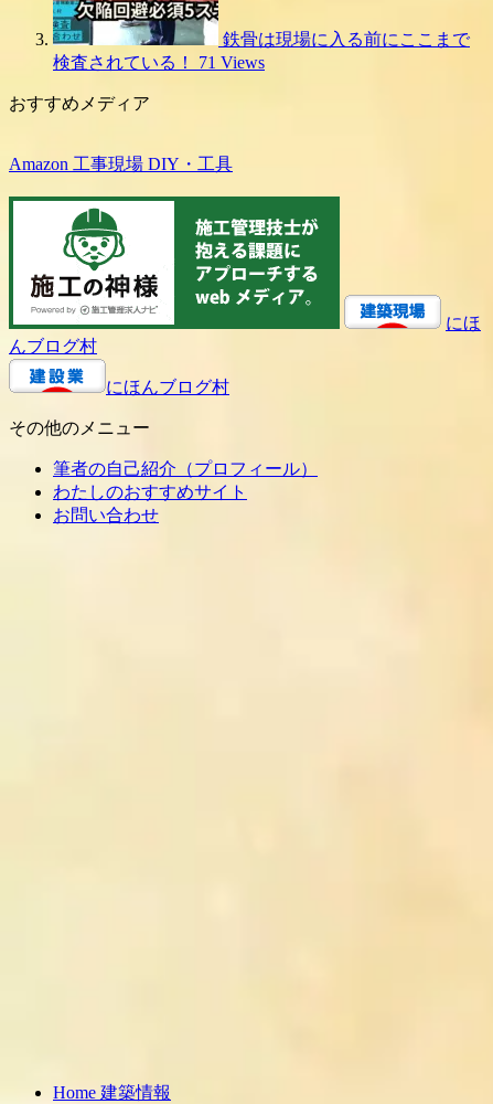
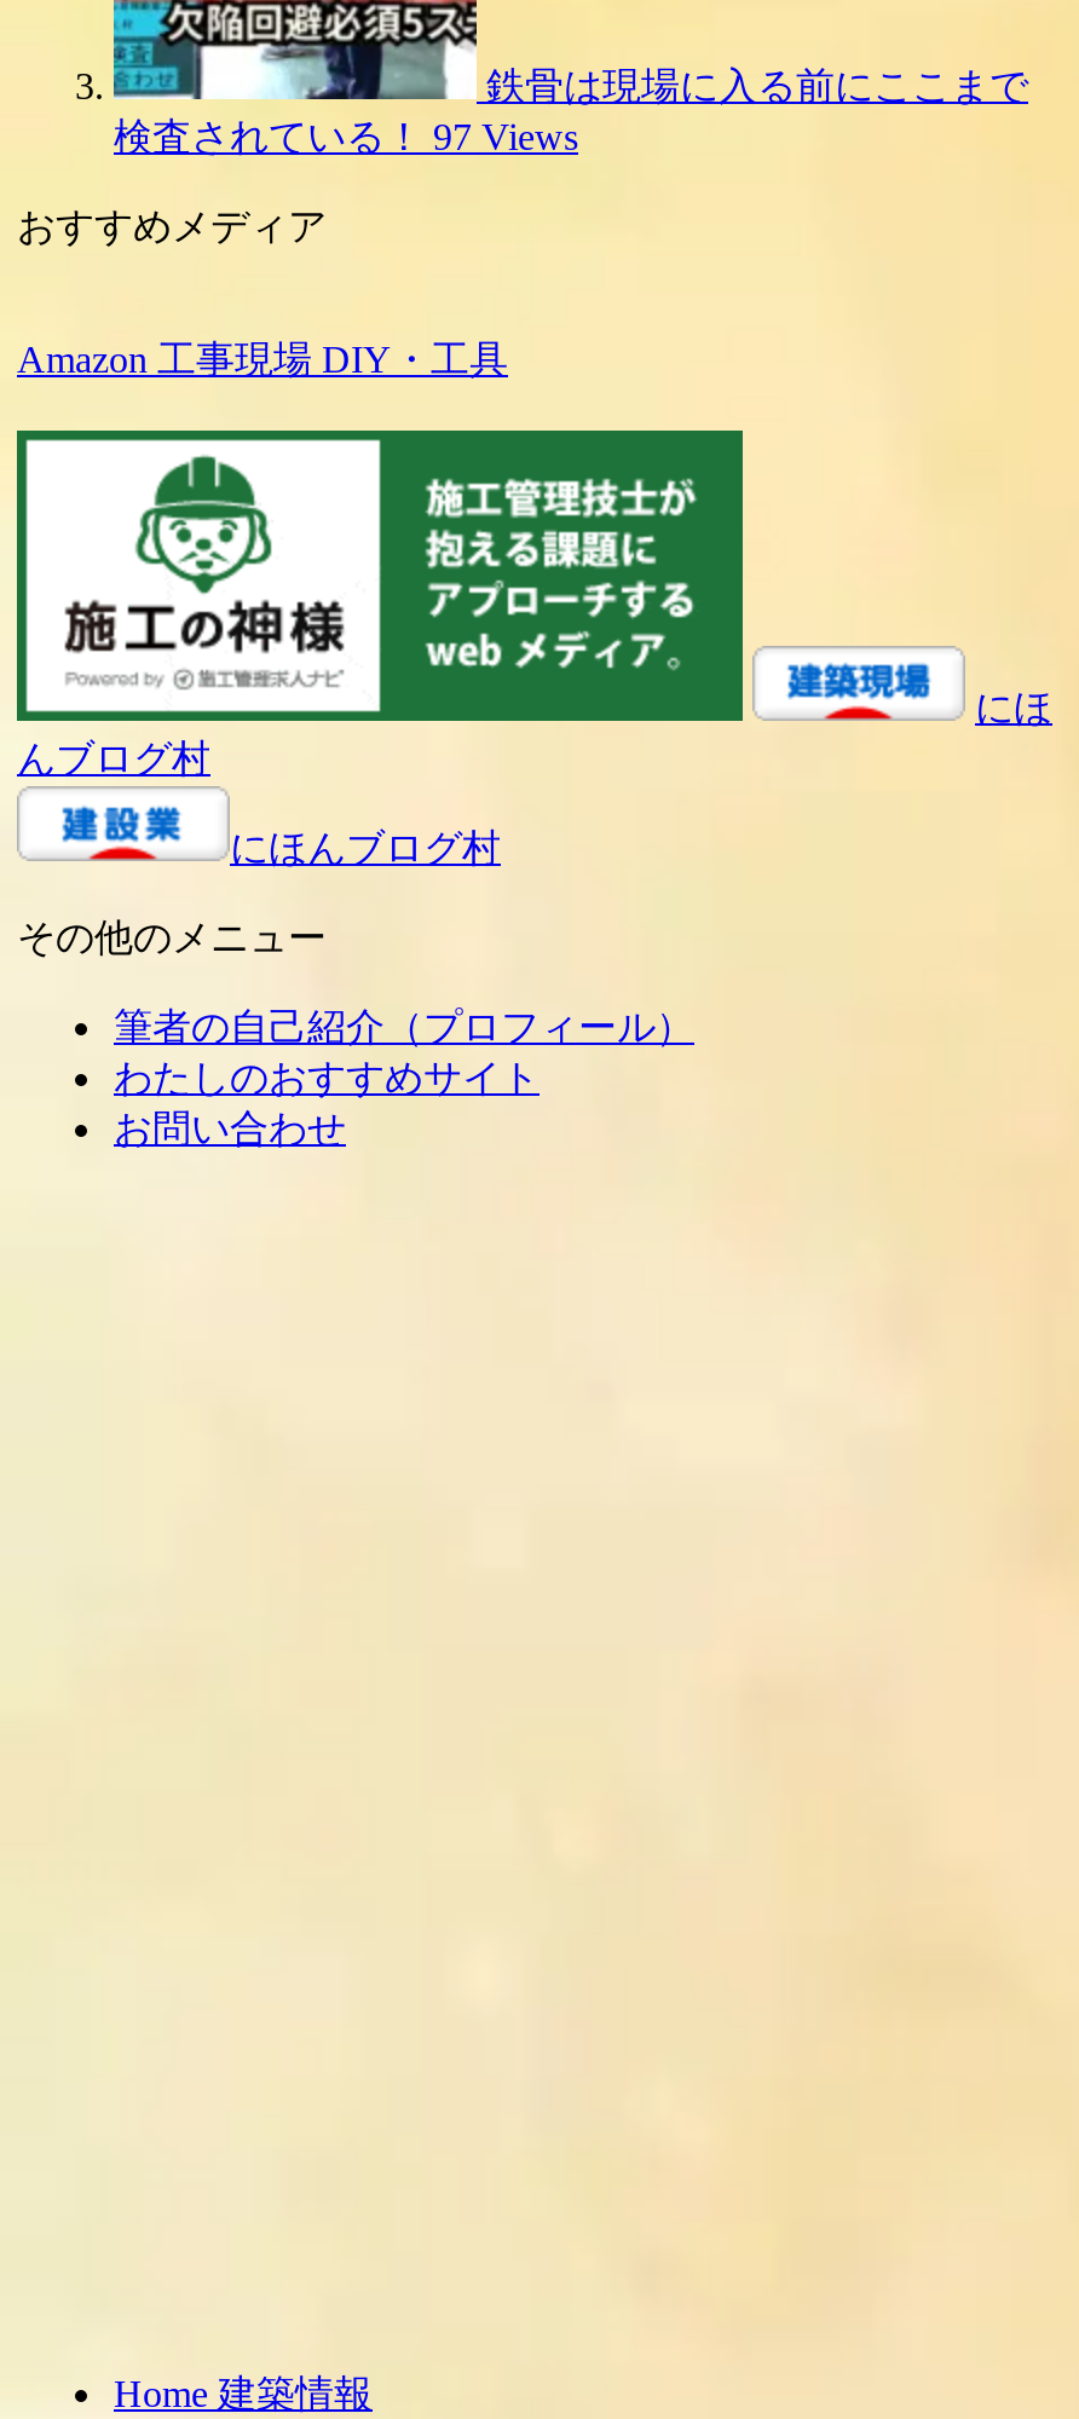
[53,53,265,72] 検査されている！ 71 Views -> [114,117,578,158] 検査されている！ 97 Views

